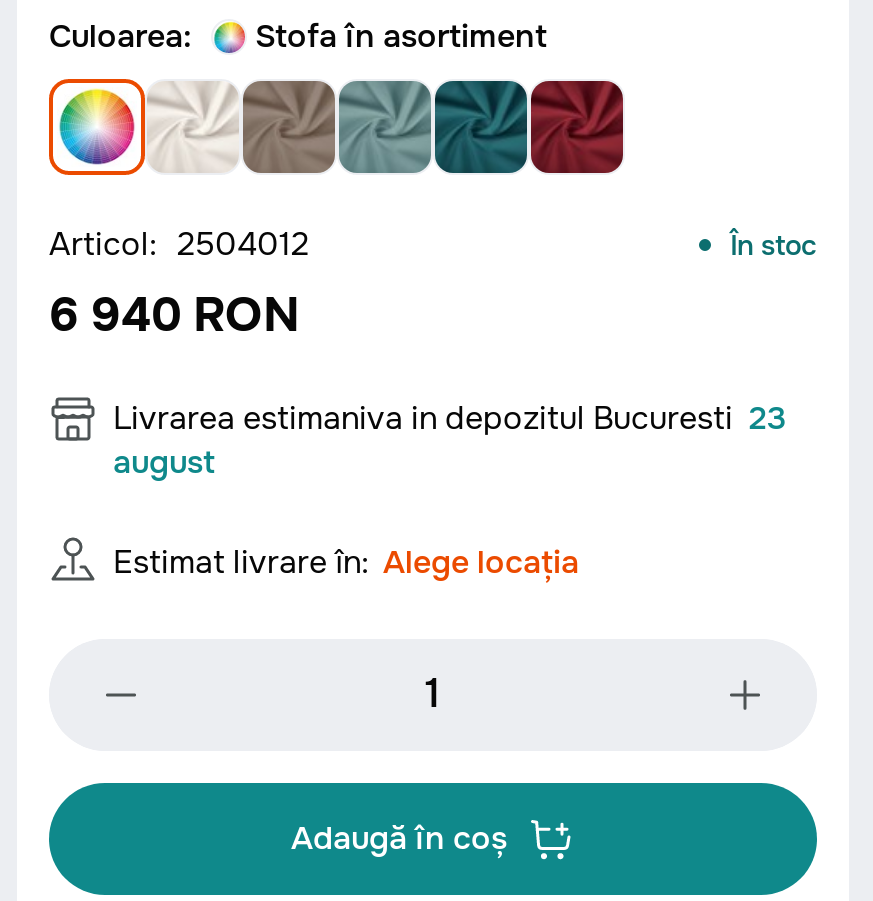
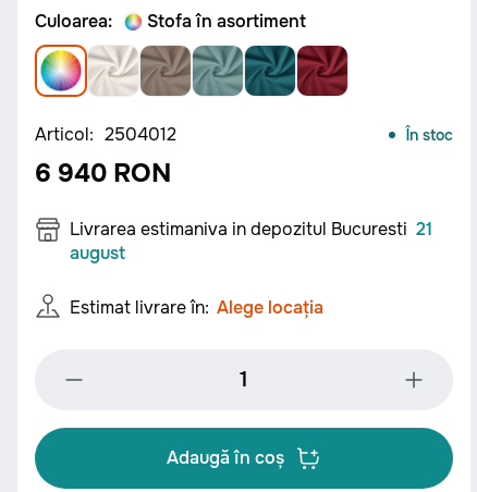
[113,397,787,439] Livrarea estimaniva in depozitul Bucuresti 23 -> [70,218,432,241] Livrarea estimaniva in depozitul Bucuresti 21

